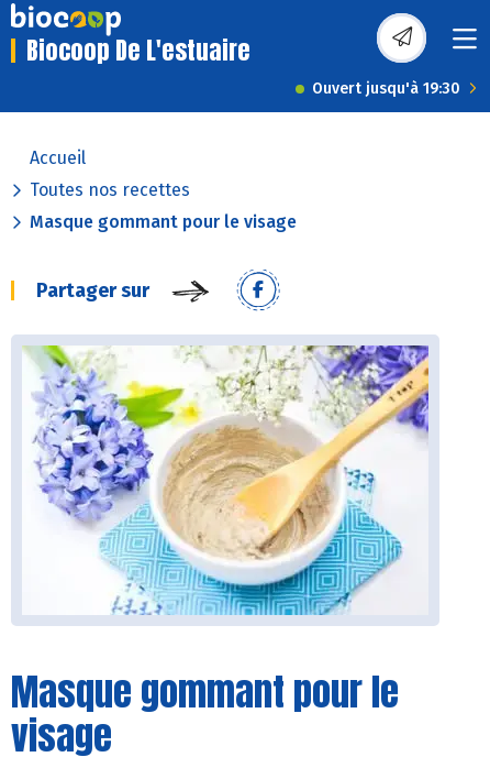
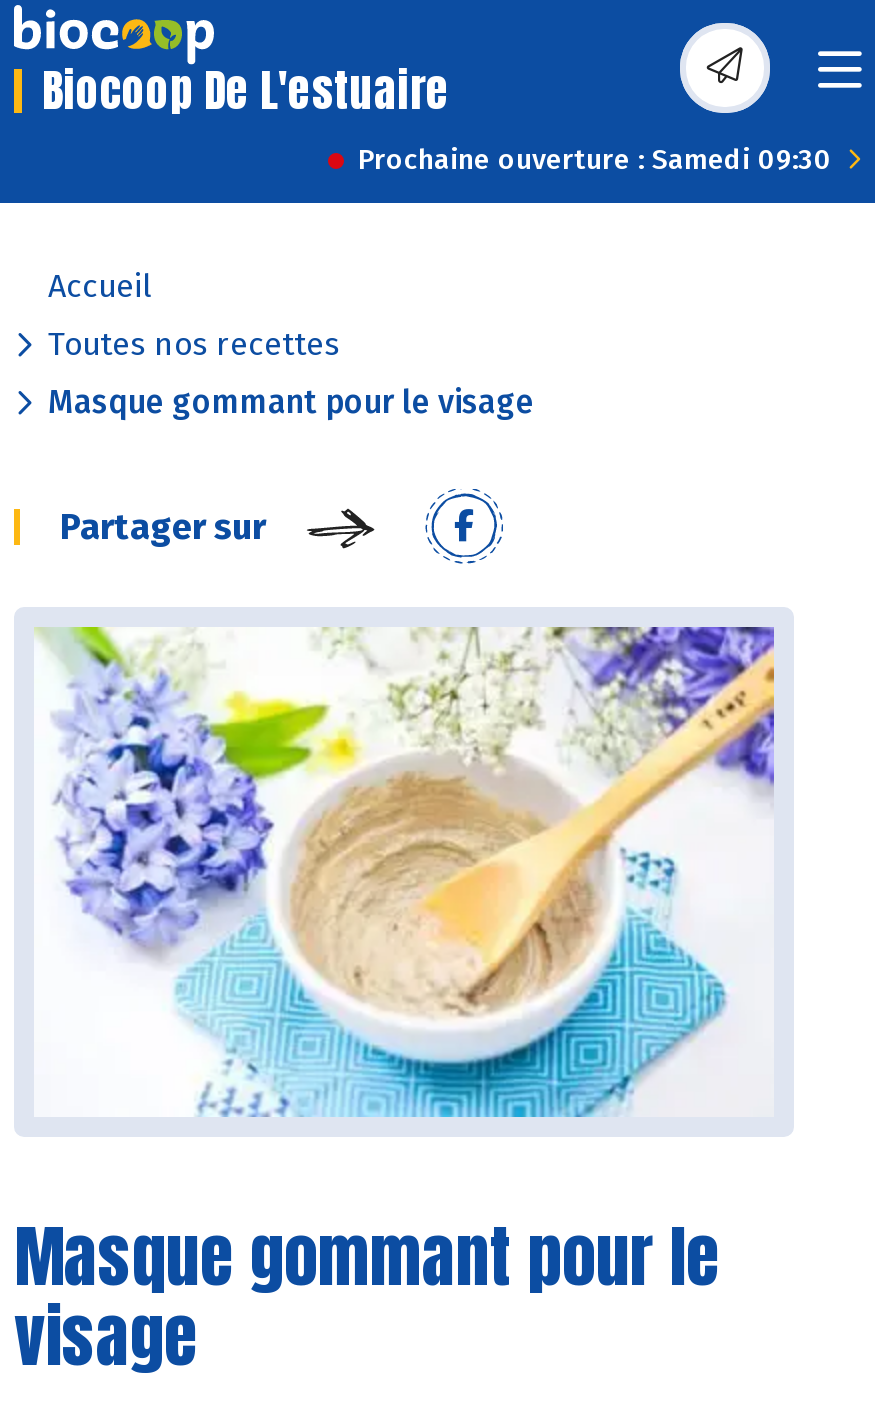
[312,79,460,98] Ouvert jusqu'à 19:30 -> [358,143,832,177] Prochaine ouverture : Samedi 09:30

